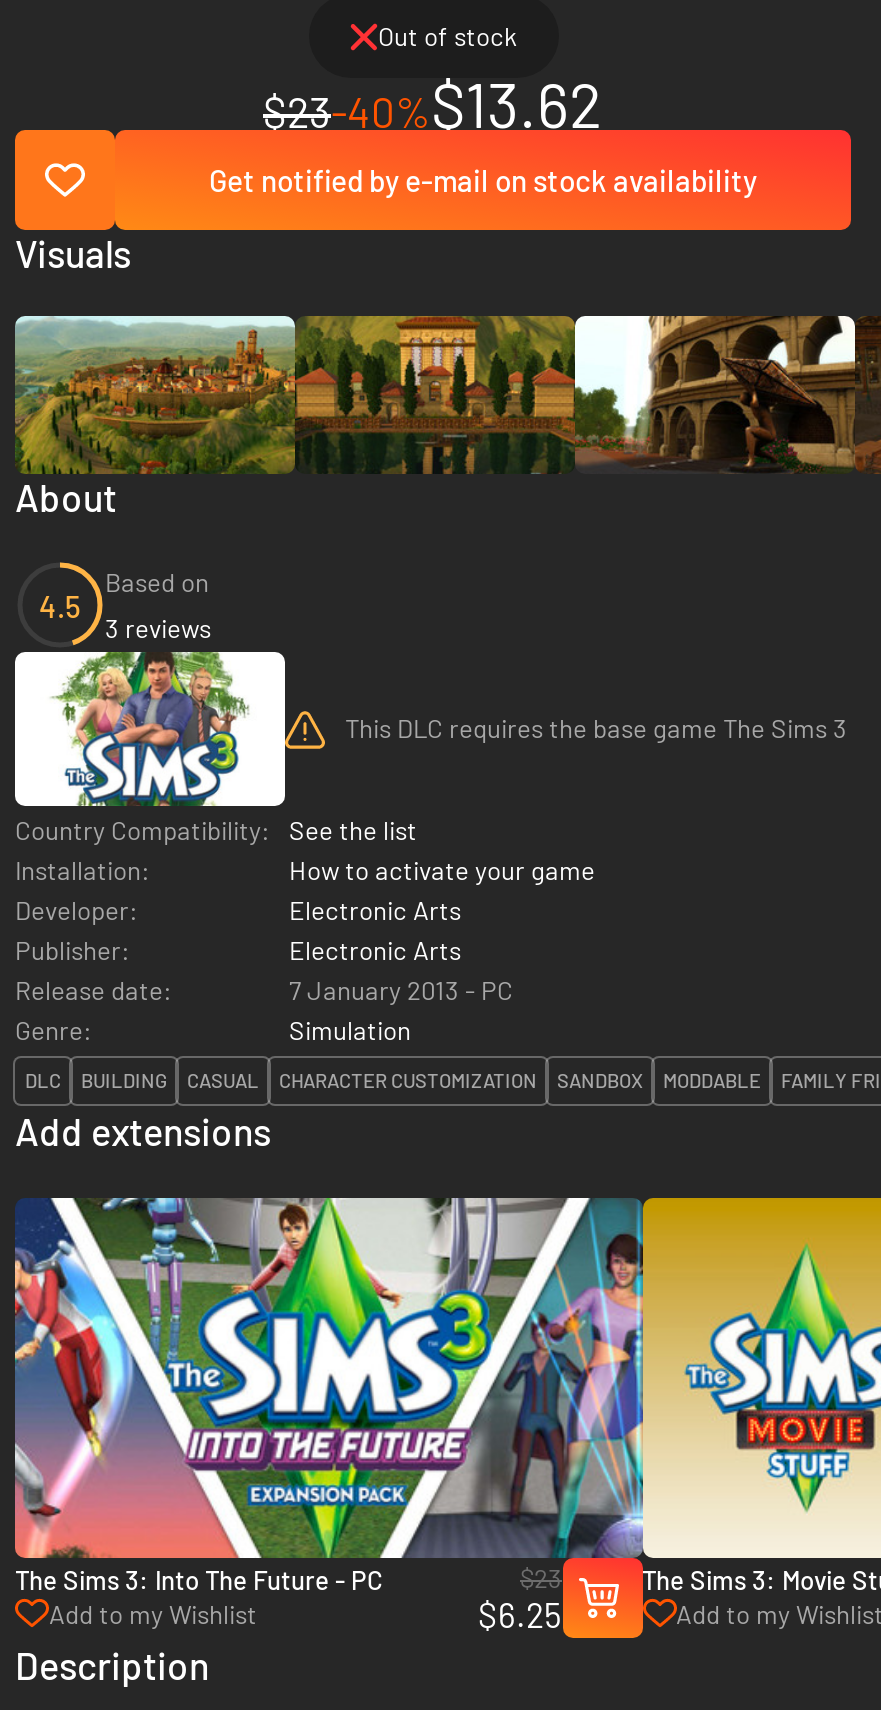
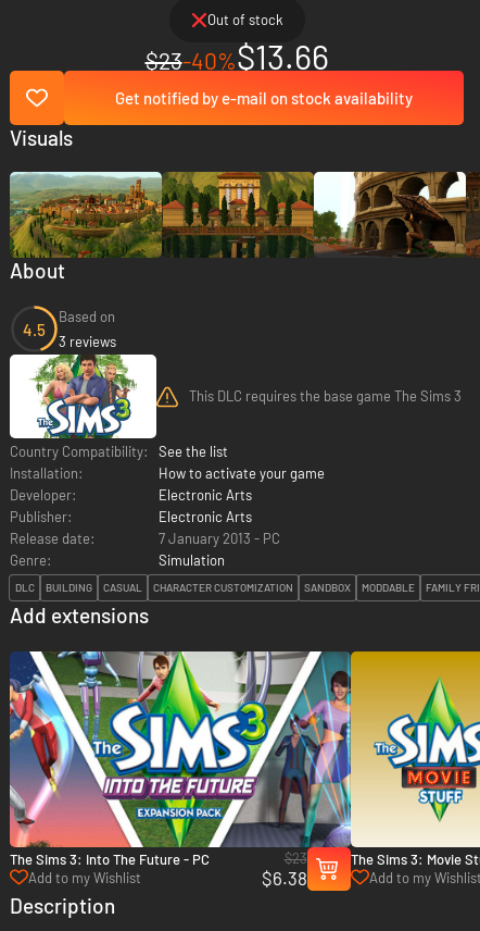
[263,66,603,140] $23-40%$13.62 -> [145,36,329,76] $23-40%$13.66
[478,1593,562,1633] $6.25 -> [261,866,307,888] $6.38

